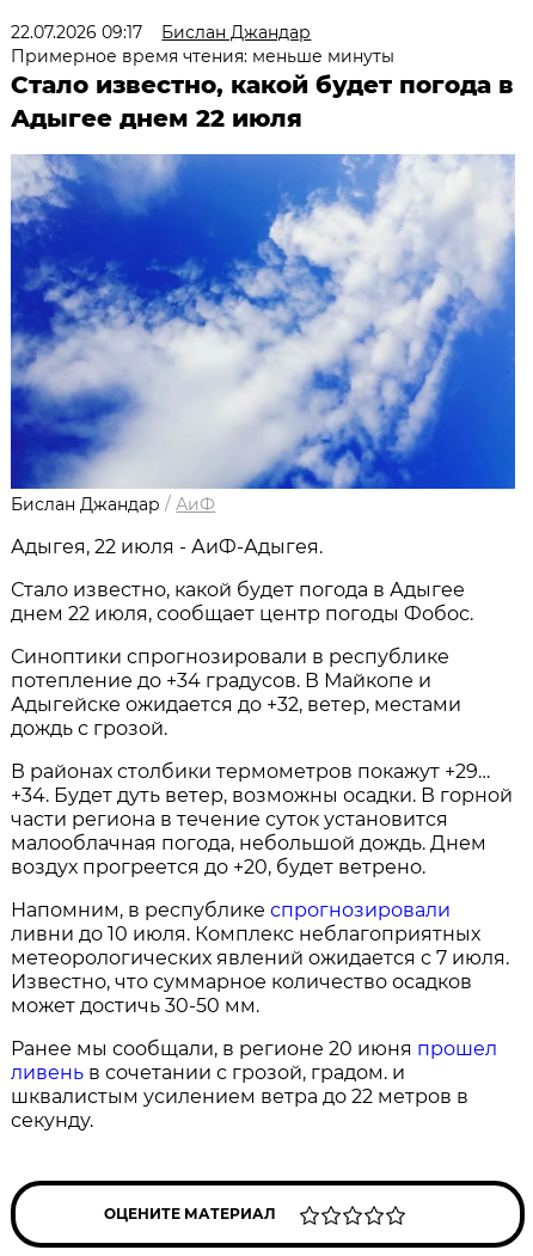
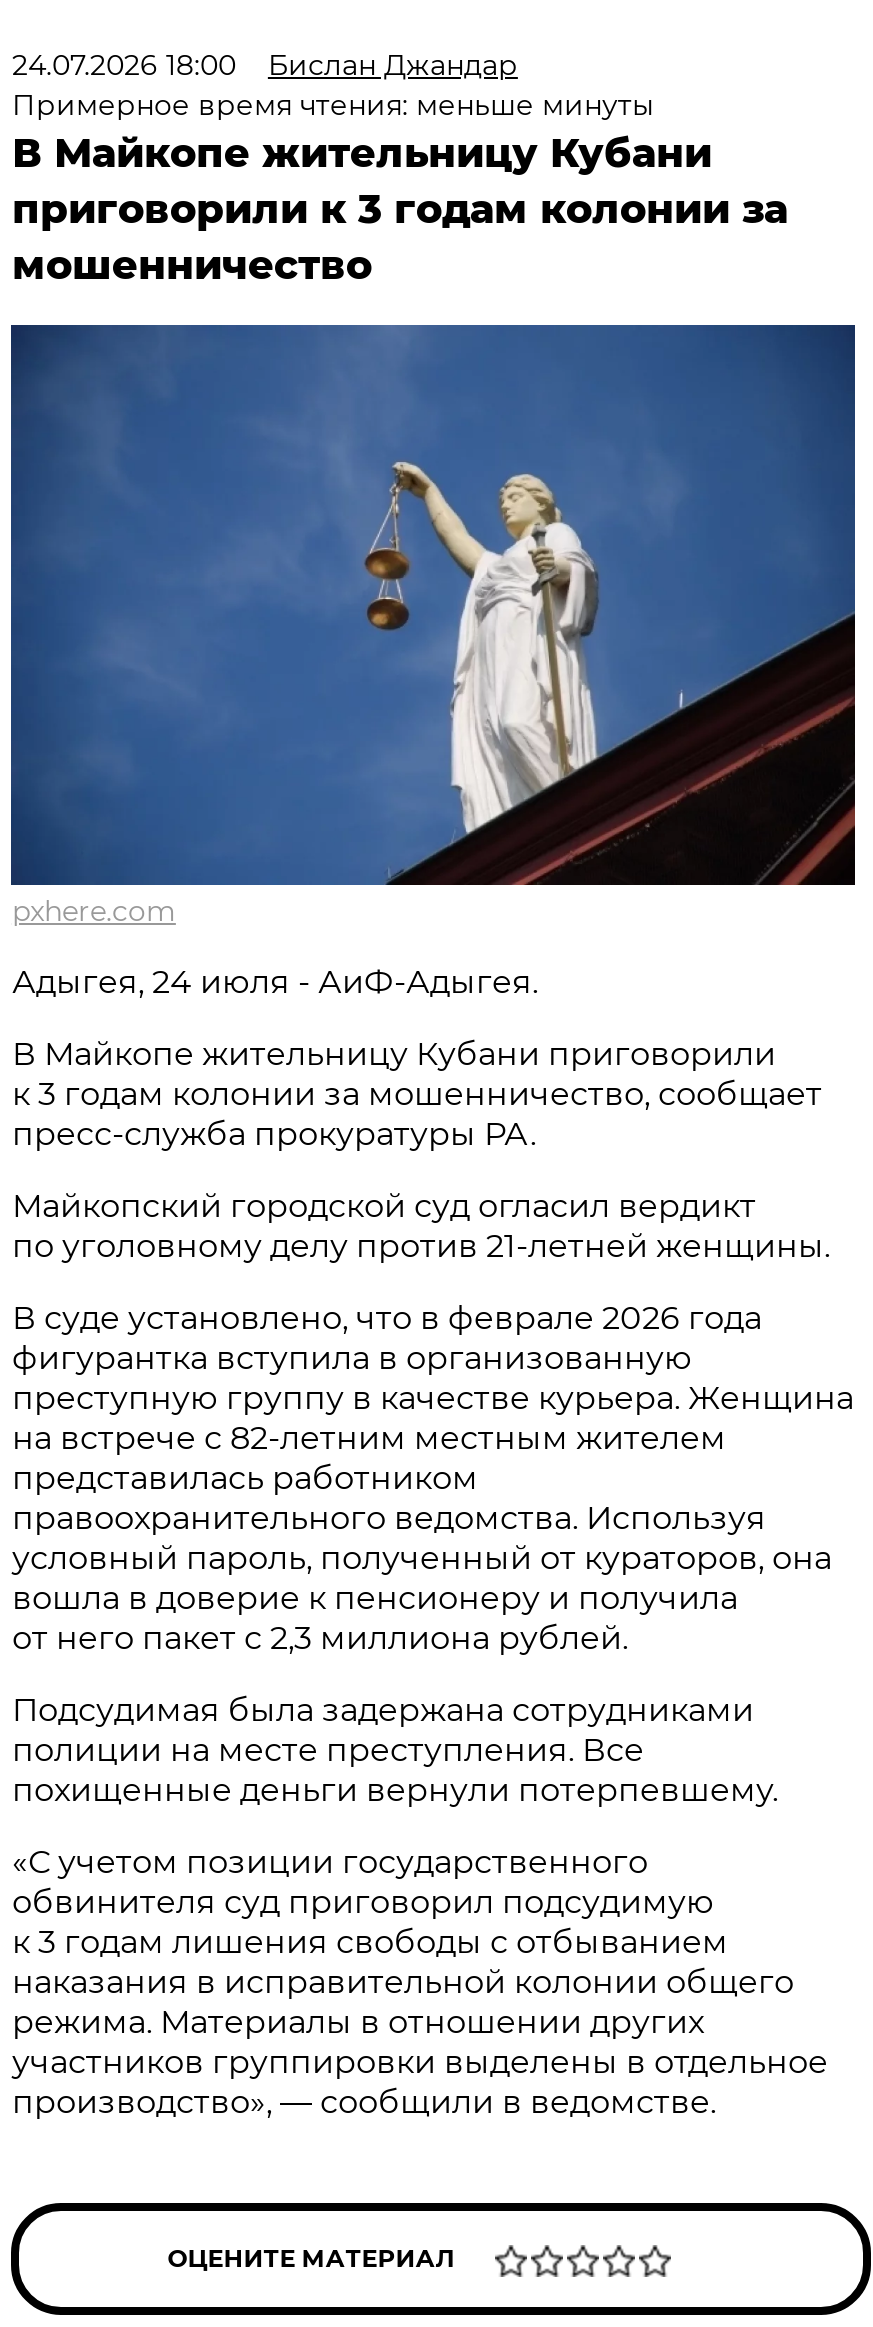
[11,21,311,43] 22.07.2026 09:17 Бислан Джандар -> [12,47,518,83] 24.07.2026 18:00 Бислан Джандар
[11,70,514,132] Стало известно, какой будет погода в | Адыгее днем 22 июля -> [12,129,788,289] В Майкопе жительницу Кубани | приговорили к 3 годам колонии за | мошенничество
[11,153,516,515] [image] | Бислан Джандар / АиФ -> [11,407,857,929] [image] | pxhere.com
[11,535,323,558] Адыгея, 22 июля - АиФ-Адыгея. -> [12,963,538,1001] Адыгея, 24 июля - АиФ-Адыгея.
[11,578,474,625] Стало известно, какой будет погода в Адыгее | днем 22 июля, сообщает центр погоды Фобос. -> [12,1035,822,1153] В Майкопе жительницу Кубани приговорили | к 3 годам колонии за мошенничество, сообщает | пресс-служба прокуратуры РА.
[11,645,462,739] Синоптики спрогнозировали в республике | потепление до +34 градусов. В Майкопе и | Адыгейске ожидается до +32, ветер, местами | дождь с грозой. -> [12,1187,830,1265] Майкопский городской суд огласил вердикт | по уголовному делу против 21-летней женщины.
[11,760,513,878] В районах столбики термометров покажут +29… | +34. Будет дуть ветер, возможны осадки. В горной | части региона в течение суток установится | малооблачная погода, небольшой дождь. Днем | воздух прогреется до +20, будет ветрено. -> [12,1299,854,1657] В суде установлено, что в феврале 2026 года | фигурантка вступила в организованную | преступную группу в качестве курьера. Женщина | на встрече с 82-летним местным жителем | представилась работником | правоохранительного ведомства. Используя | условный пароль, полученный от кураторов, она | вошла в доверие к пенсионеру и получила | от него пакет с 2,3 миллиона рублей.
[11,898,510,1017] Напомним, в республике спрогнозировали | ливни до 10 июля. Комплекс неблагоприятных | метеорологических явлений ожидается с 7 июля. | Известно, что суммарное количество осадков | может достичь 30-50 мм. -> [12,1691,778,1809] Подсудимая была задержана сотрудниками | полиции на месте преступления. Все | похищенные деньги вернули потерпевшему.
[11,1037,498,1131] Ранее мы сообщали, в регионе 20 июня прошел | ливень в сочетании с грозой, градом. и | шквалистым усилением ветра до 22 метров в | секунду. -> [12,1843,828,2121] «С учетом позиции государственного | обвинителя суд приговорил подсудимую | к 3 годам лишения свободы с отбыванием | наказания в исправительной колонии общего | режима. Материалы в отношении других | участников группировки выделены в отдельное | производство», — сообщили в ведомстве.

